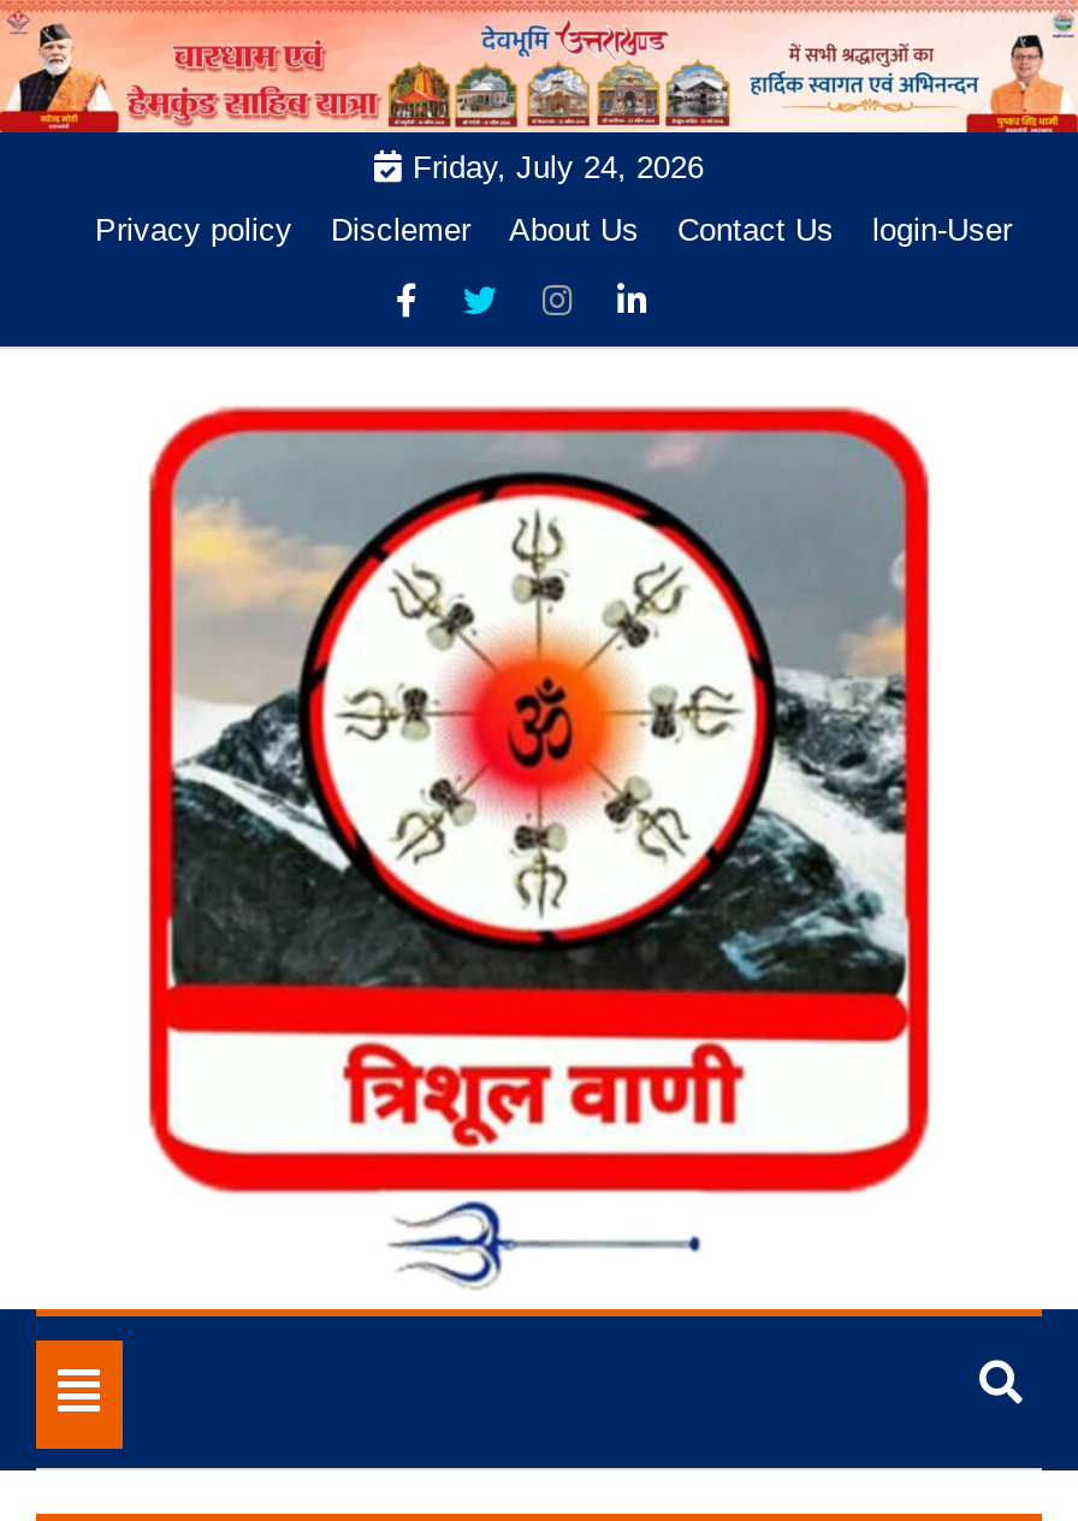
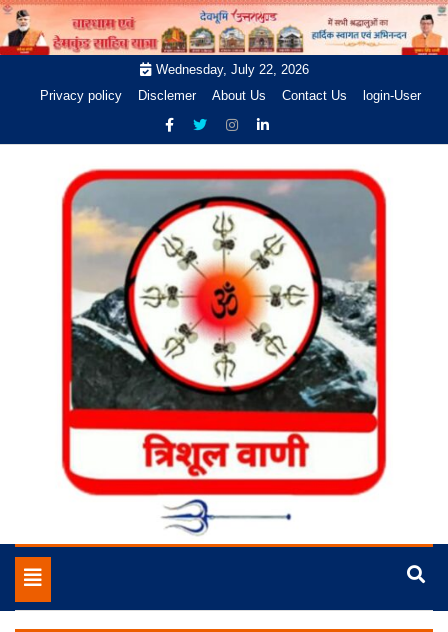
[413,149,704,186] Friday, July 24, 2026 -> [155,62,308,77] Wednesday, July 22, 2026

